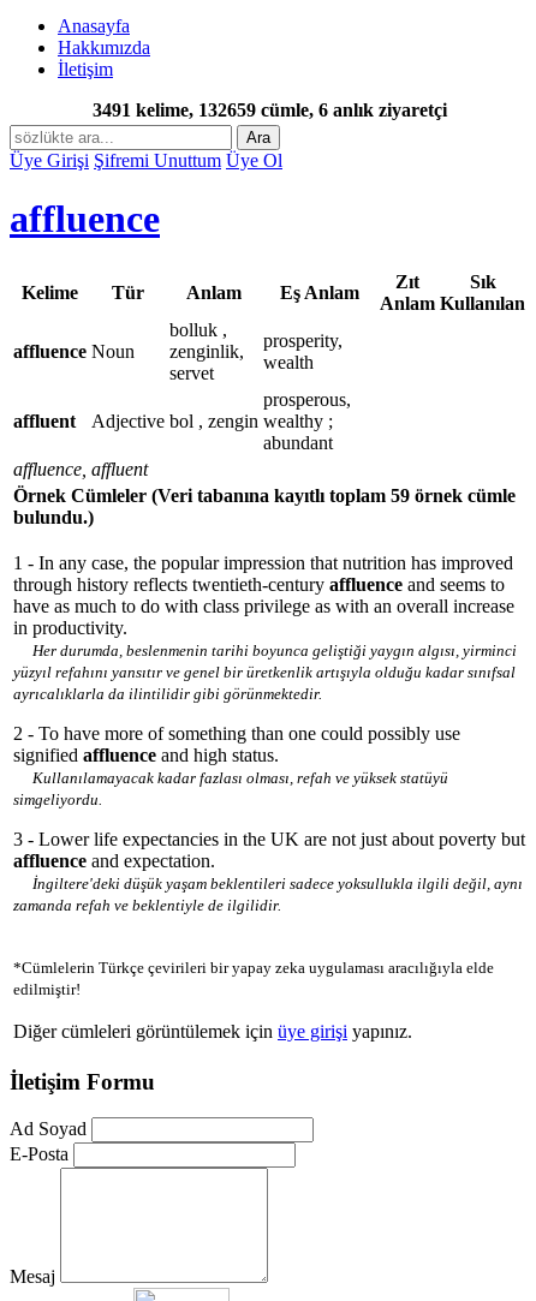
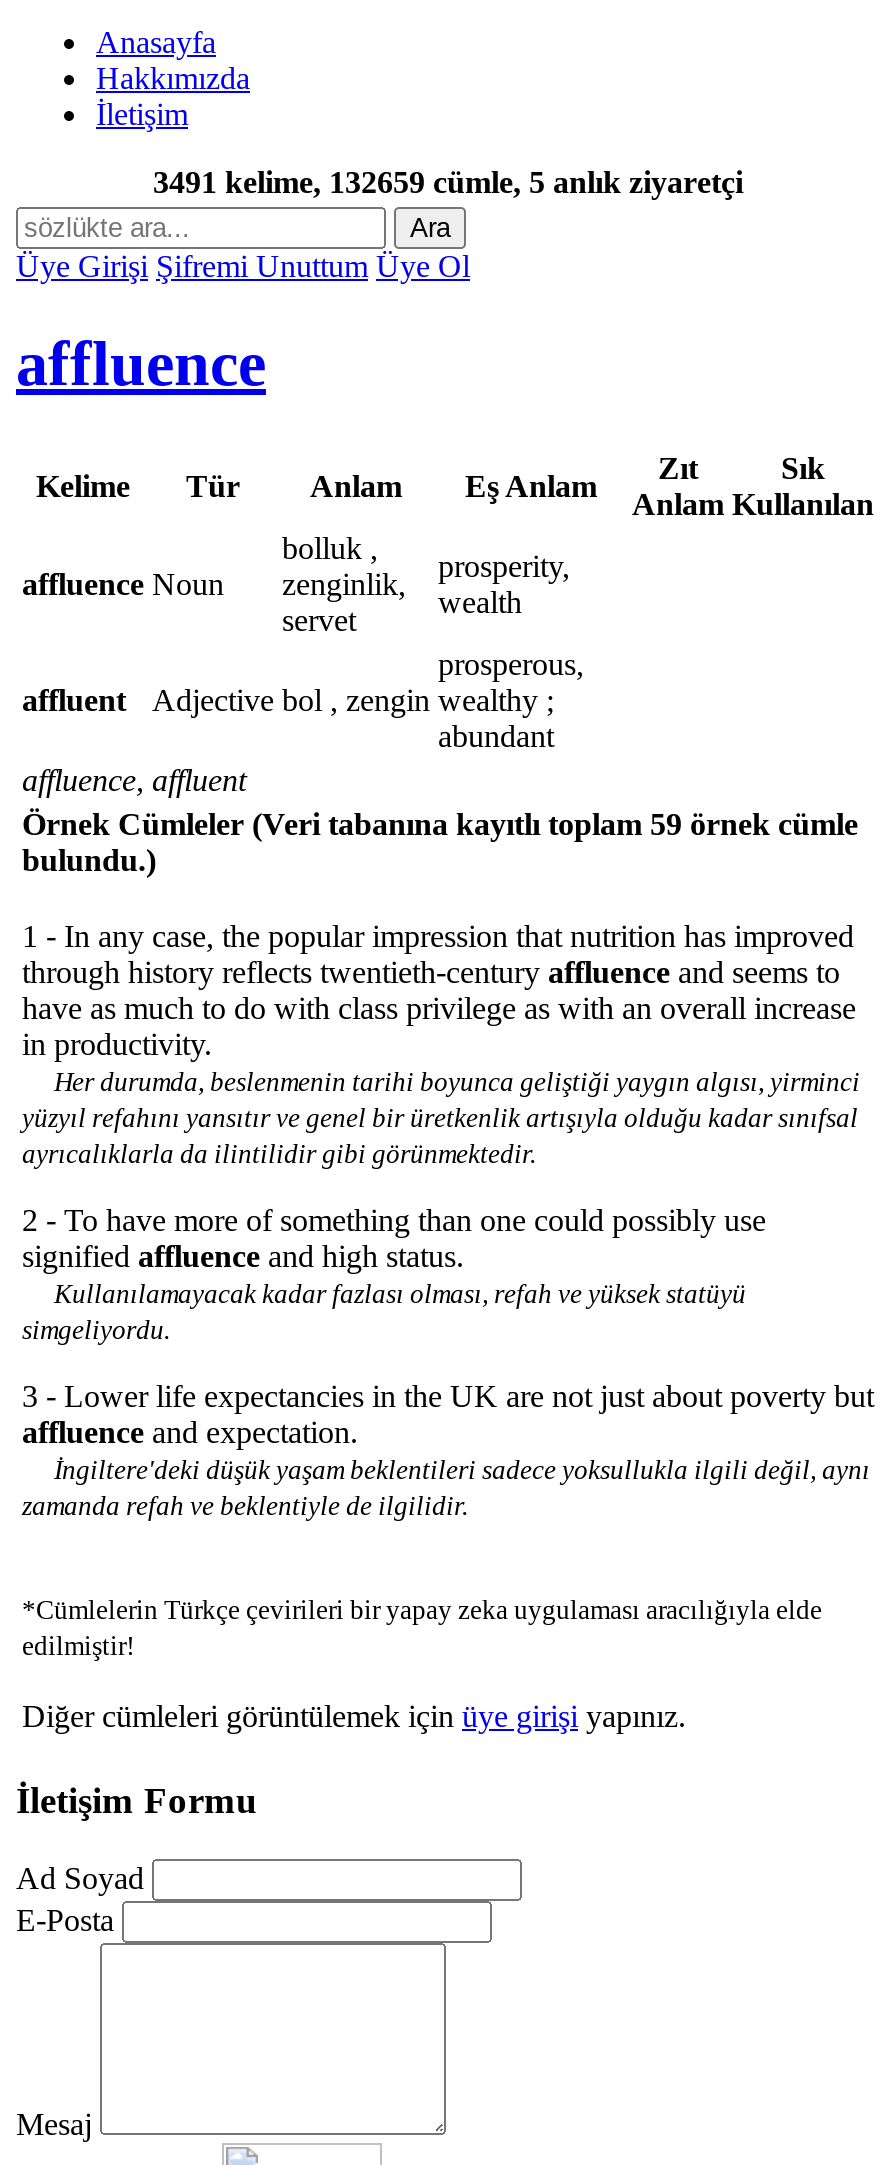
[92,100,446,120] 3491 kelime, 132659 cümle, 6 anlık ziyaretçi -> [153,165,743,199] 3491 kelime, 132659 cümle, 5 anlık ziyaretçi

